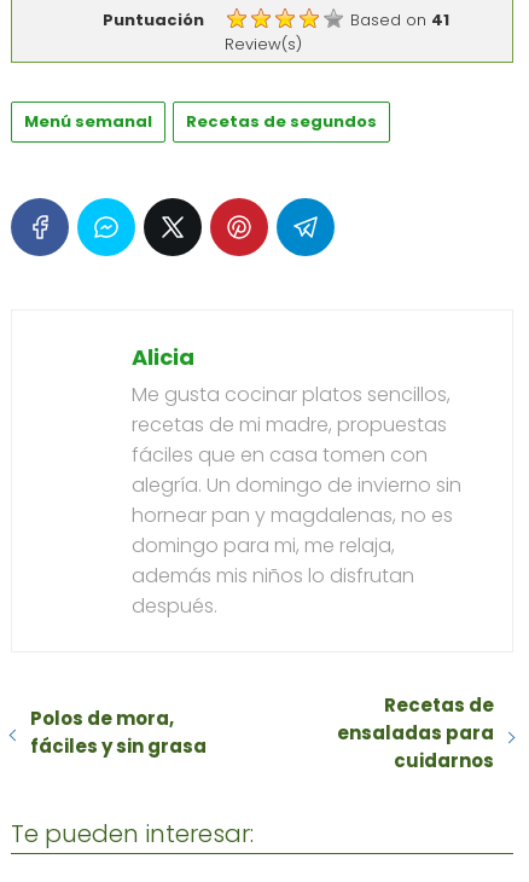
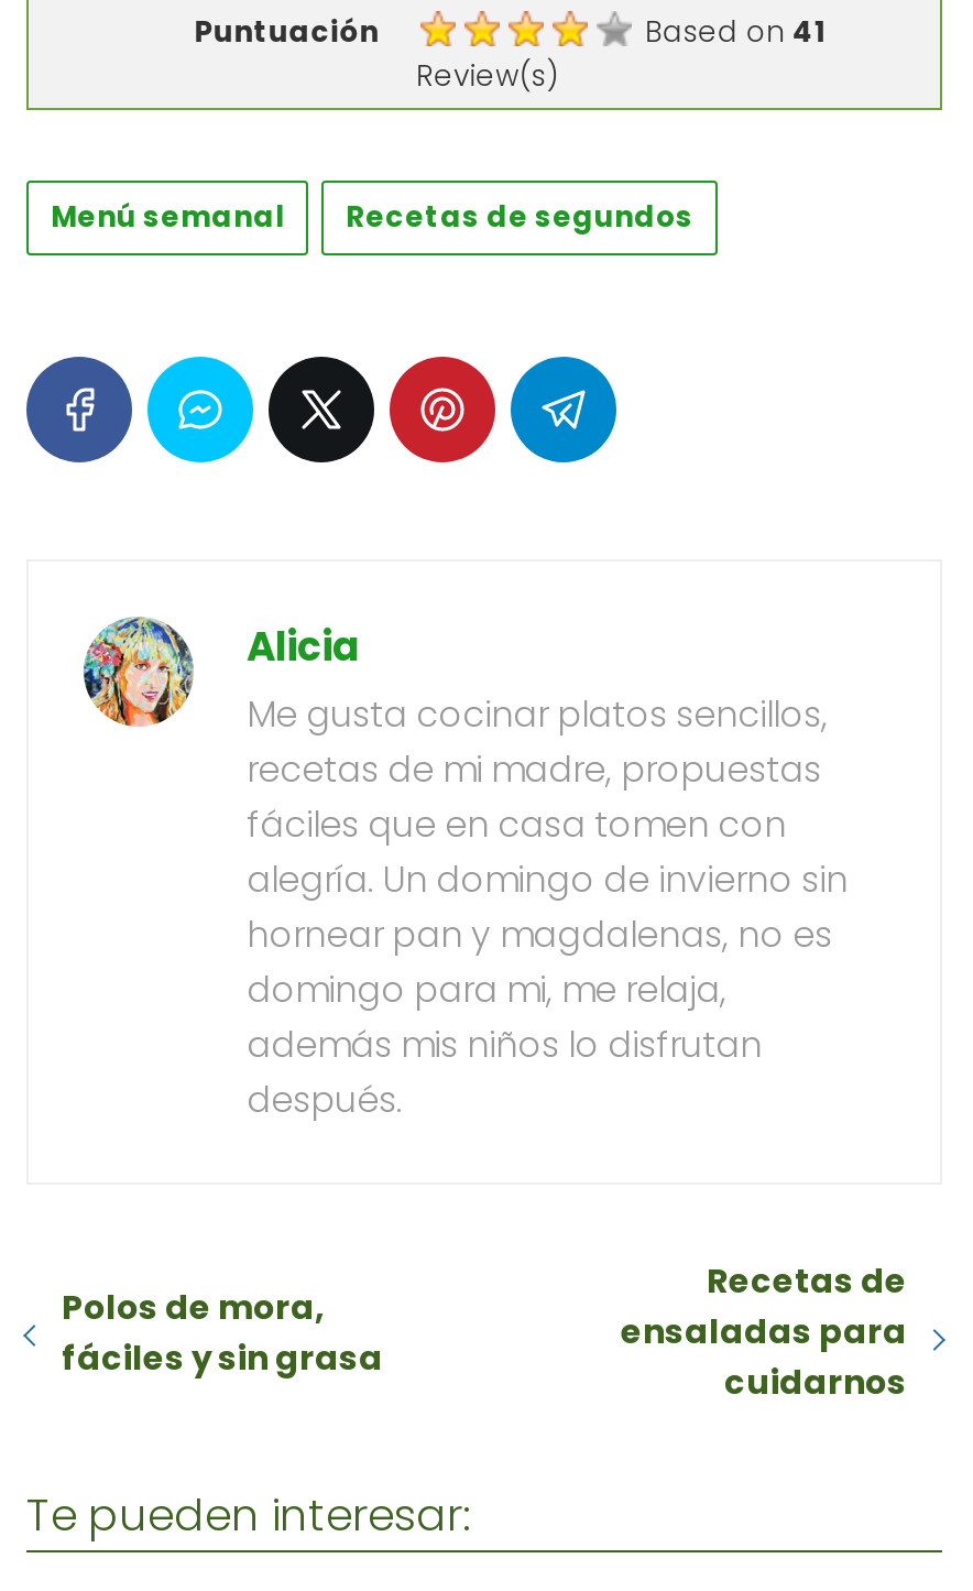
none -> [81,615,196,728] [image]

